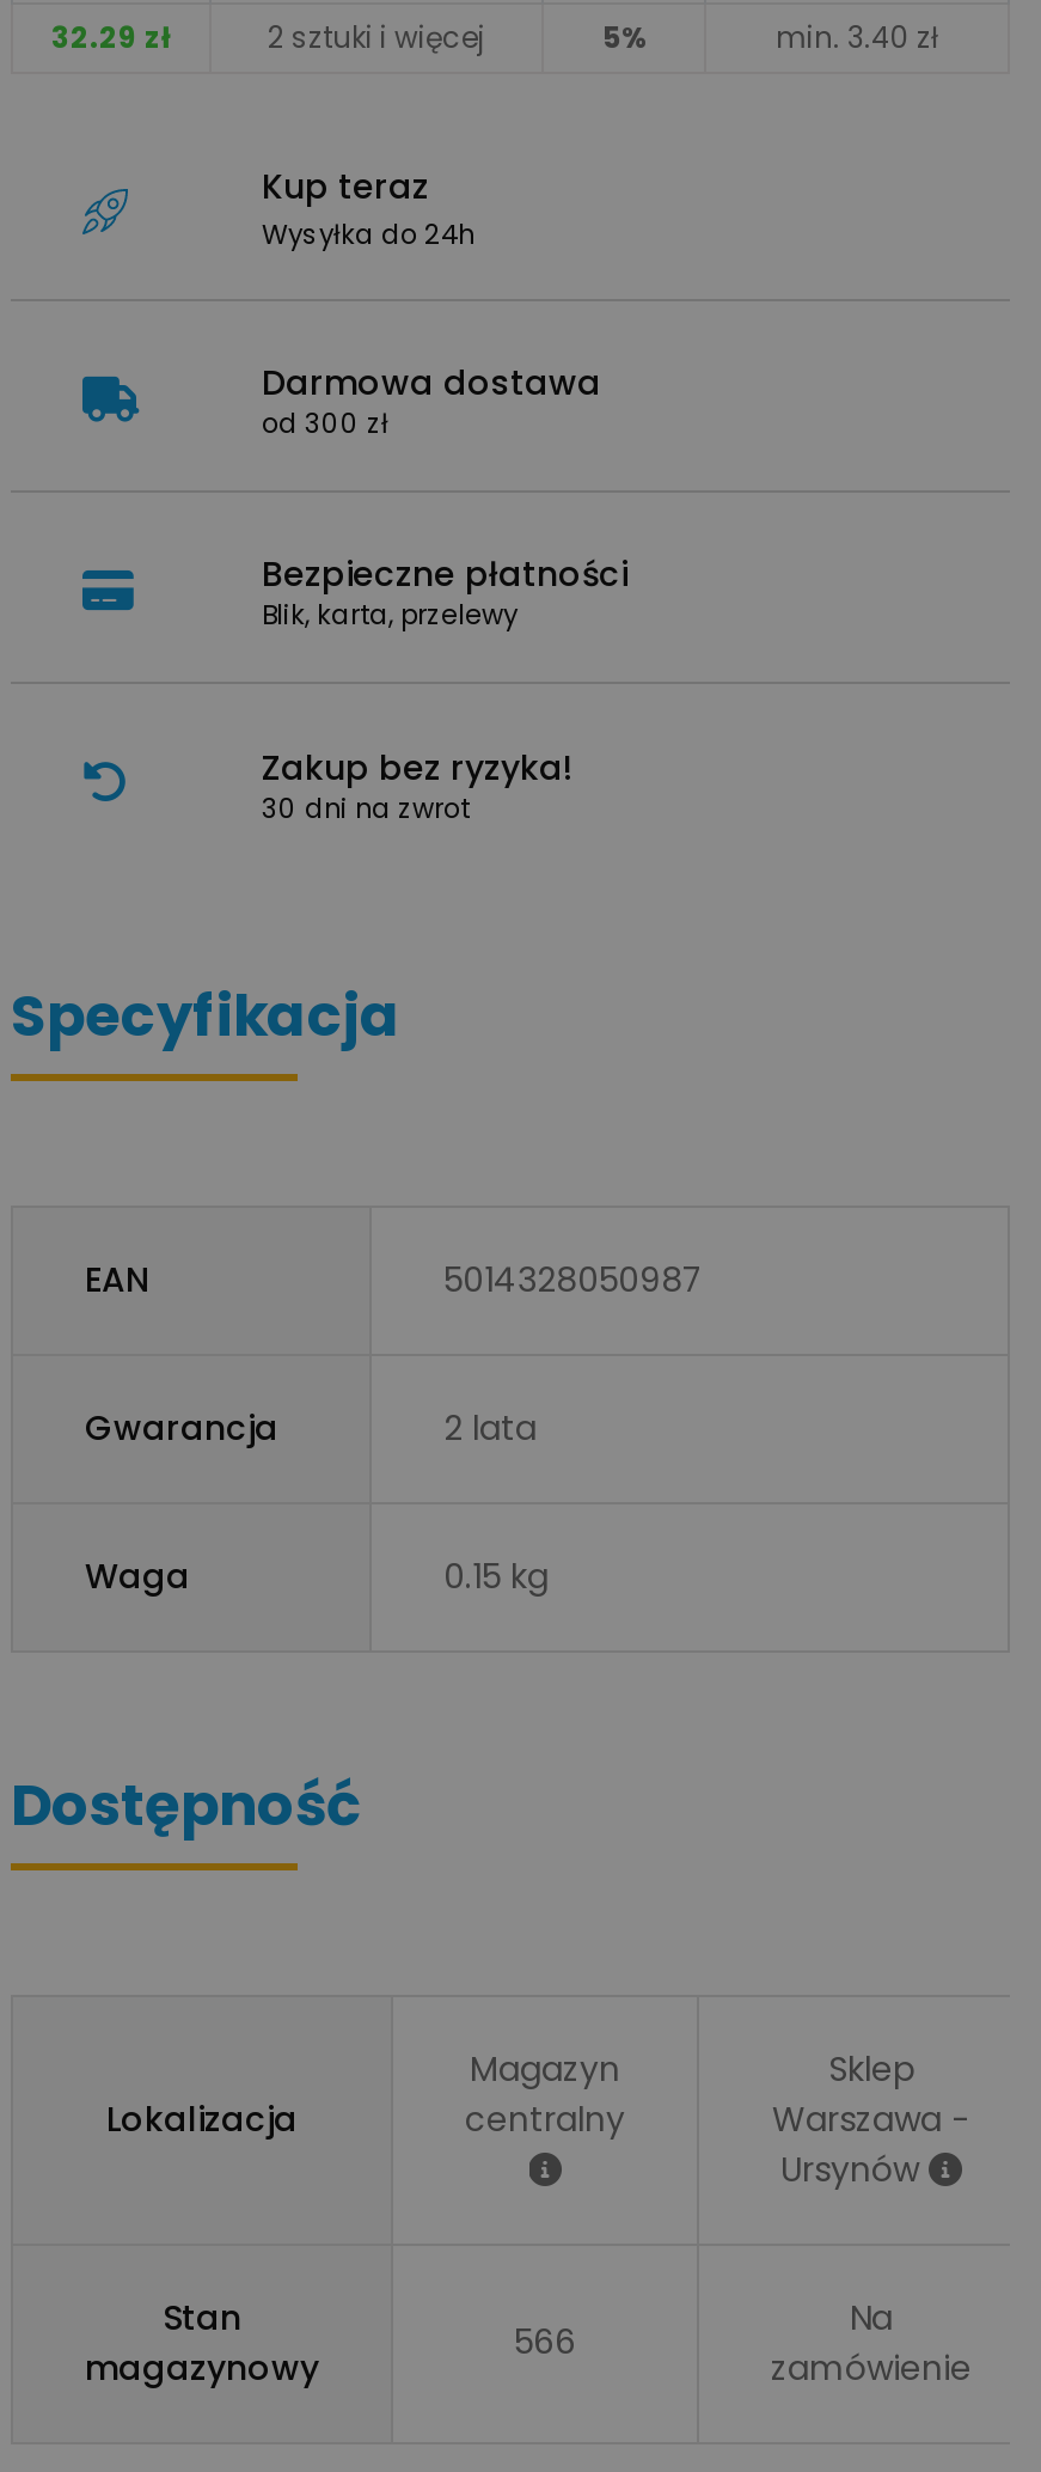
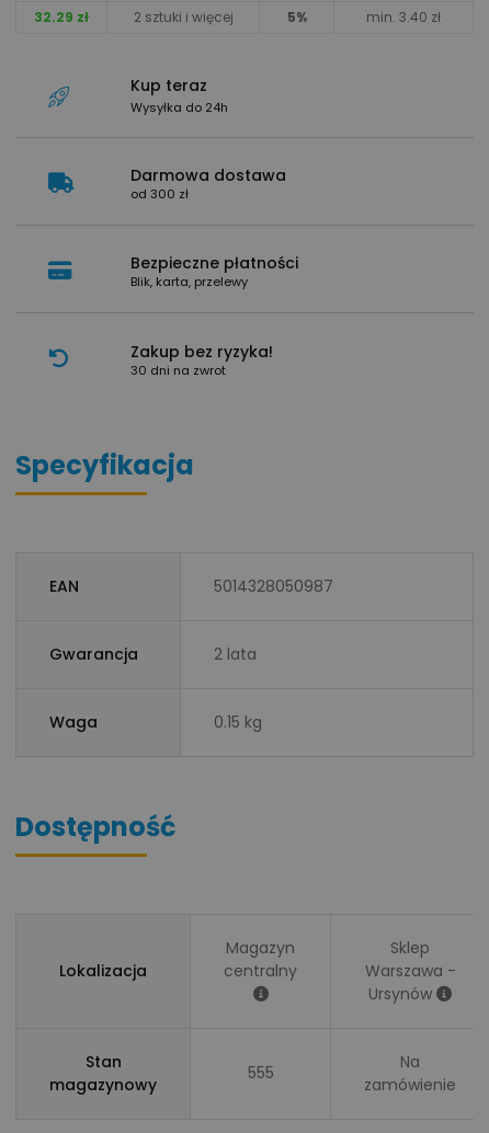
[514,2318,576,2366] 566 -> [247,1062,274,1084] 555

